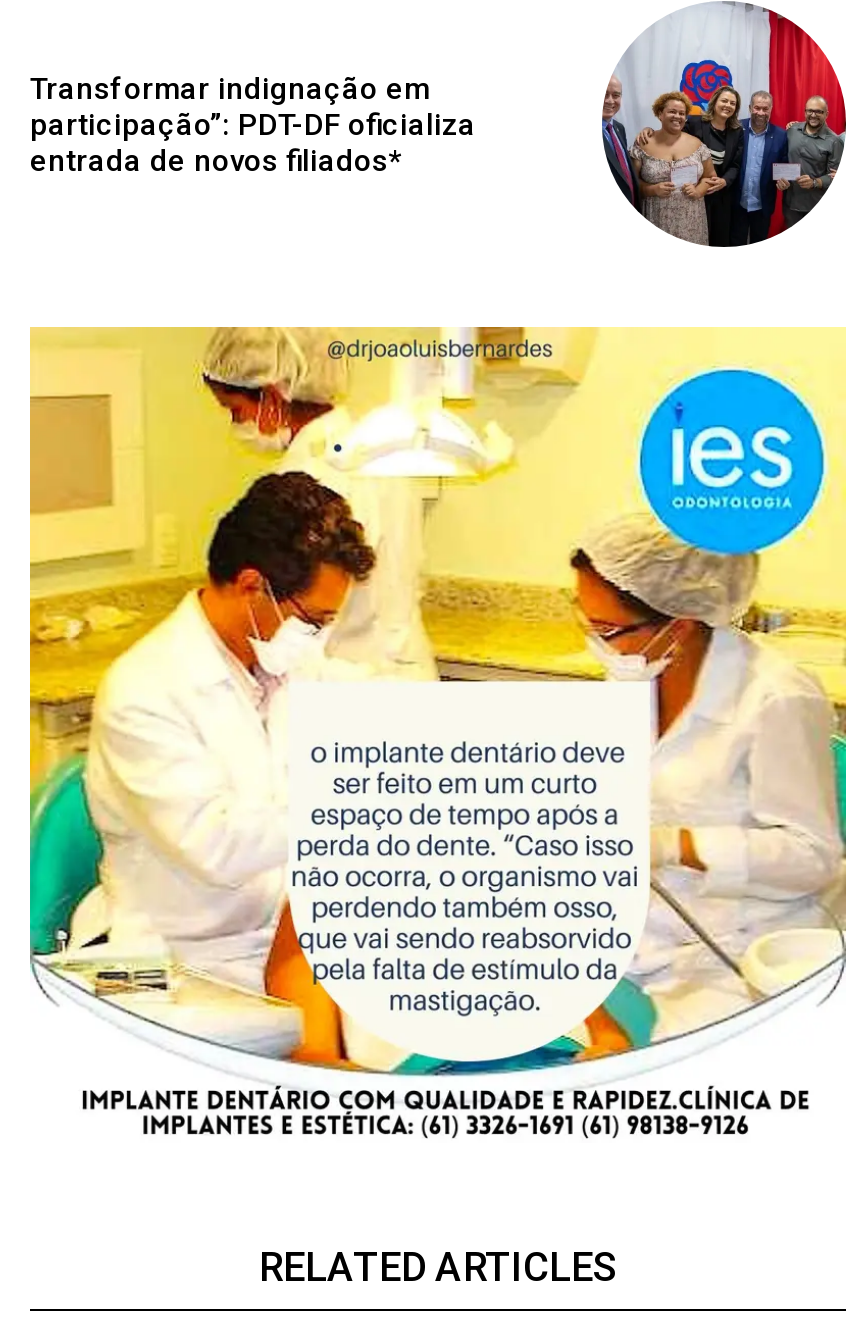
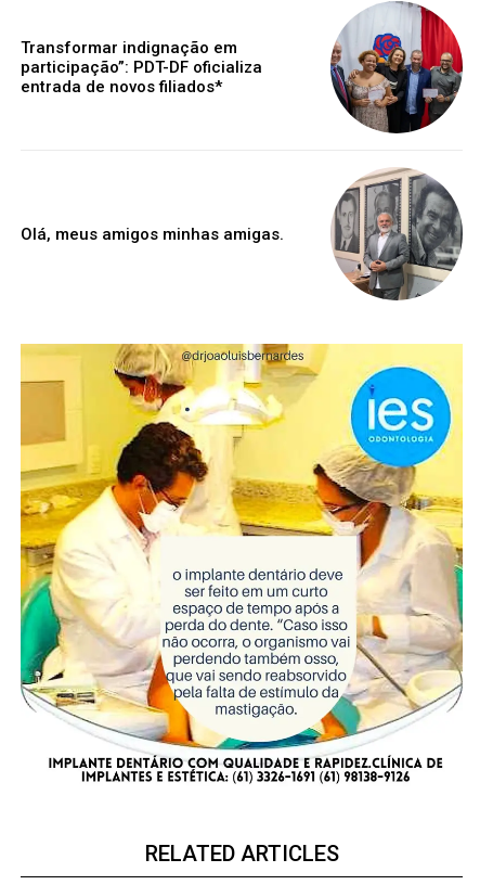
none -> [21,224,284,243] Olá, meus amigos minhas amigas.
none -> [332,167,463,300] [image]

